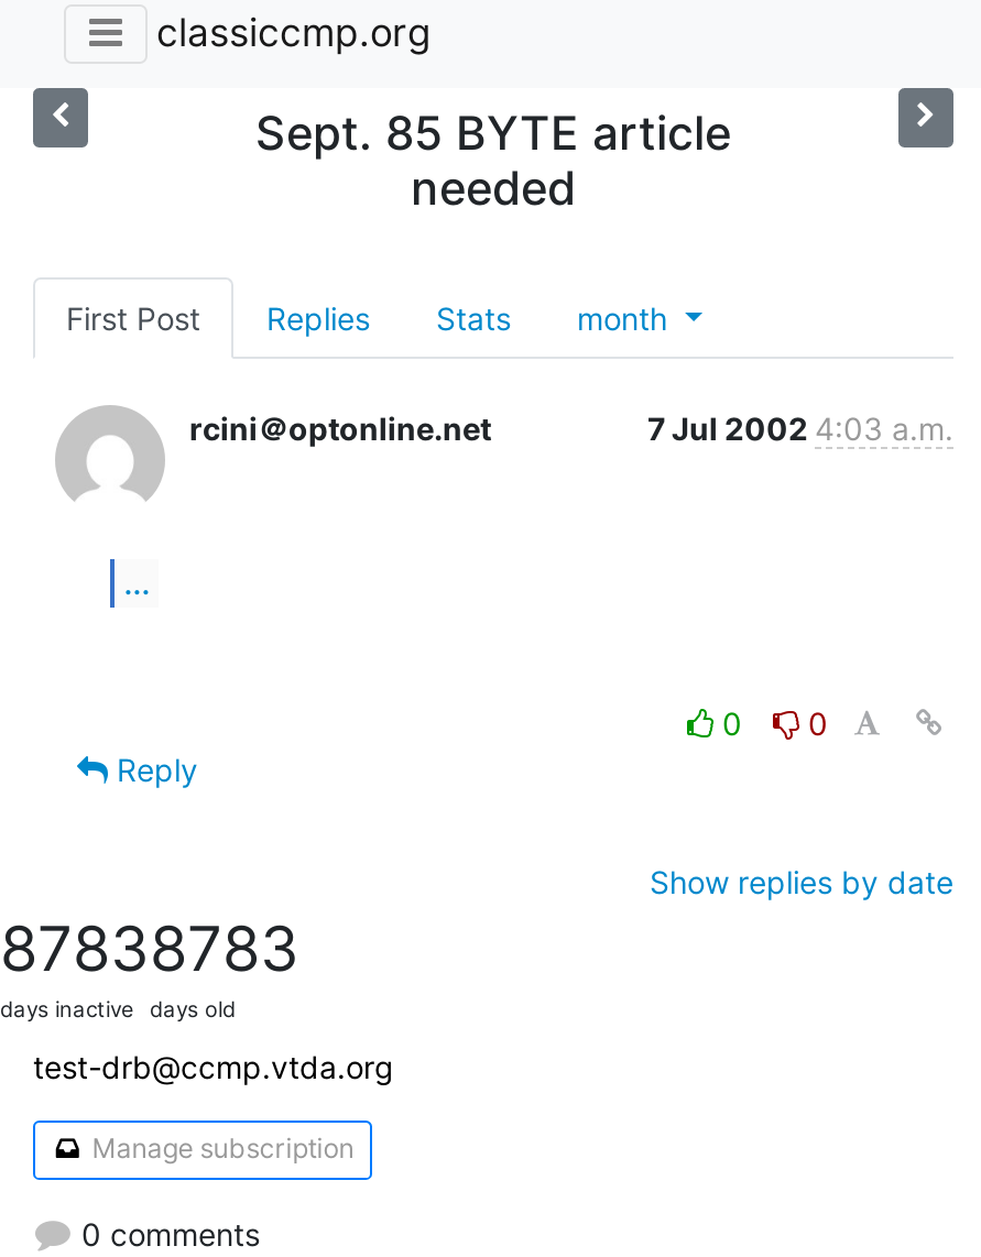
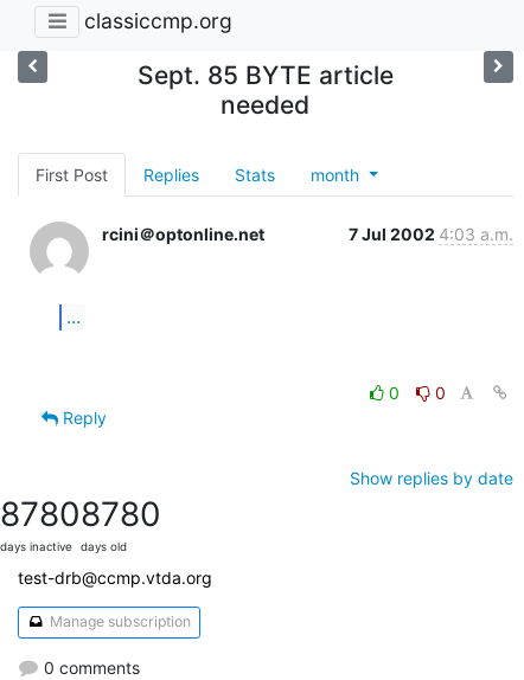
[0,911,150,986] 8783 -> [0,494,81,534] 8780
[150,911,299,986] 8783 -> [81,494,161,534] 8780

